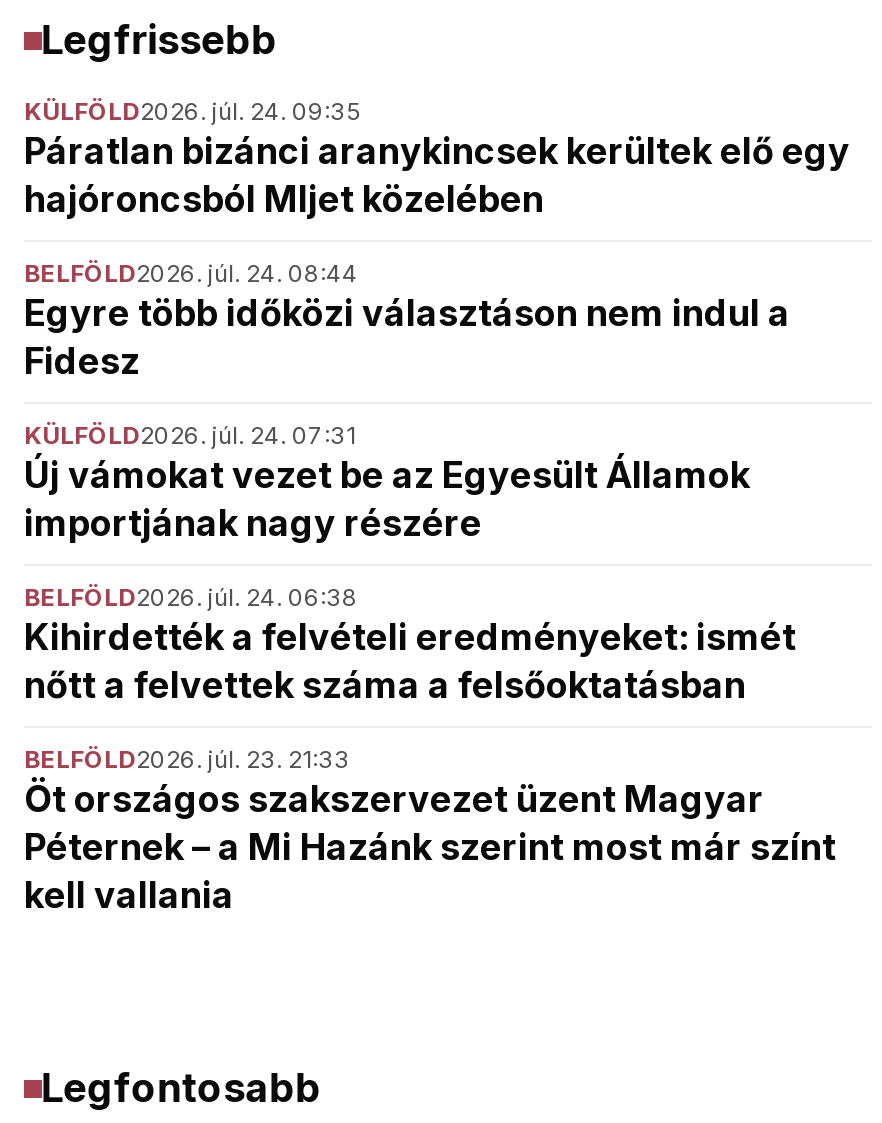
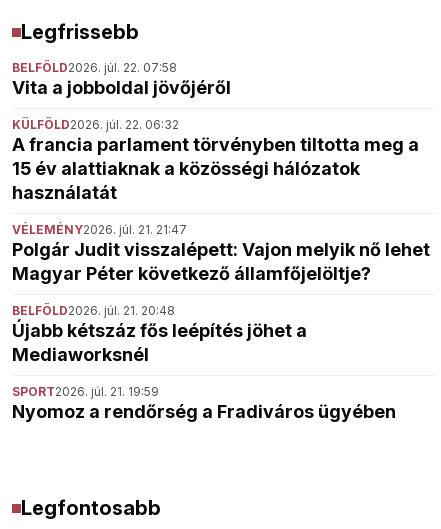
[24,97,850,221] KÜLFÖLD2026. júl. 24. 09:35 | Páratlan bizánci aranykincsek kerültek elő egy | hajóroncsból Mljet közelében -> [12,60,231,98] BELFÖLD2026. júl. 22. 07:58 | Vita a jobboldal jövőjéről
[24,259,790,383] BELFÖLD2026. júl. 24. 08:44 | Egyre több időközi választáson nem indul a | Fidesz -> [12,117,419,203] KÜLFÖLD2026. júl. 22. 06:32 | A francia parlament törvényben tiltotta meg a | 15 év alattiaknak a közösségi hálózatok | használatát
[24,421,750,545] KÜLFÖLD2026. júl. 24. 07:31 | Új vámokat vezet be az Egyesült Államok | importjának nagy részére -> [12,222,430,284] VÉLEMÉNY2026. júl. 21. 21:47 | Polgár Judit visszalépett: Vajon melyik nő lehet | Magyar Péter következő államfőjelöltje?
[24,583,796,707] BELFÖLD2026. júl. 24. 06:38 | Kihirdették a felvételi eredményeket: ismét | nőtt a felvettek száma a felsőoktatásban -> [12,303,307,365] BELFÖLD2026. júl. 21. 20:48 | Újabb kétszáz fős leépítés jöhet a | Mediaworksnél
[24,745,836,917] BELFÖLD2026. júl. 23. 21:33 | Öt országos szakszervezet üzent Magyar | Péternek – a Mi Hazánk szerint most már színt | kell vallania -> [12,384,396,422] SPORT2026. júl. 21. 19:59 | Nyomoz a rendőrség a Fradiváros ügyében

